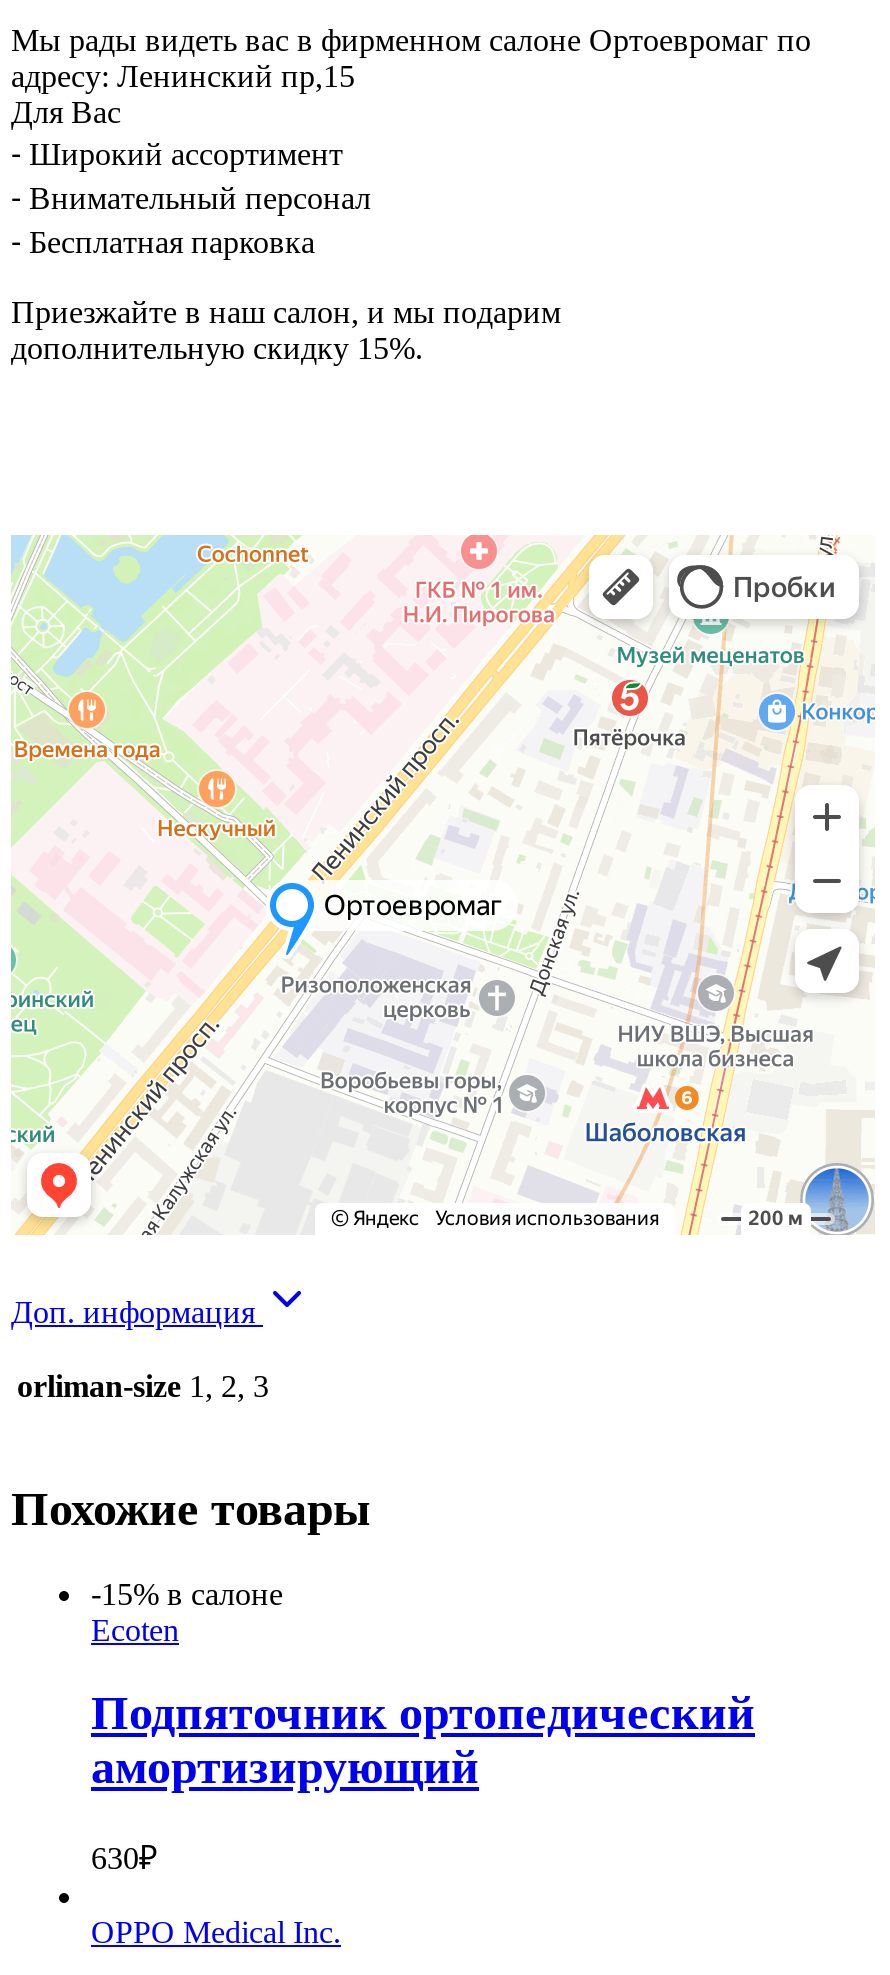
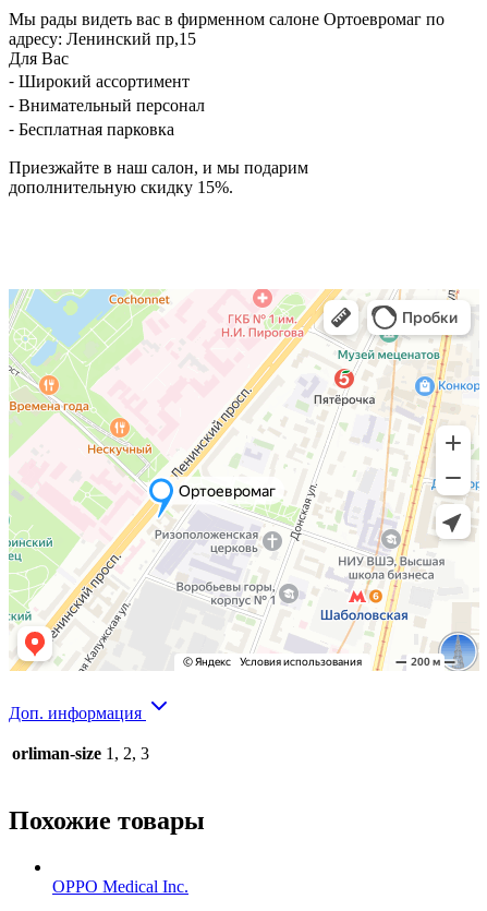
[91,1576,755,1876] -15% в салоне | Ecoten | Подпяточник ортопедический | амортизирующий | 630₽ -> none

